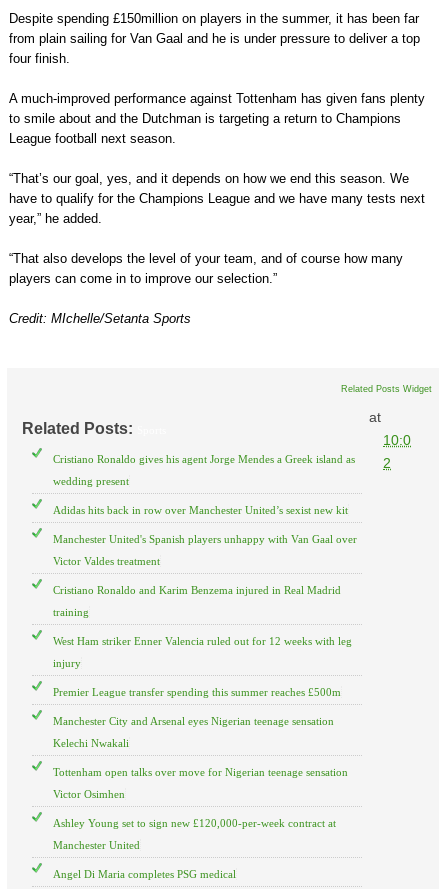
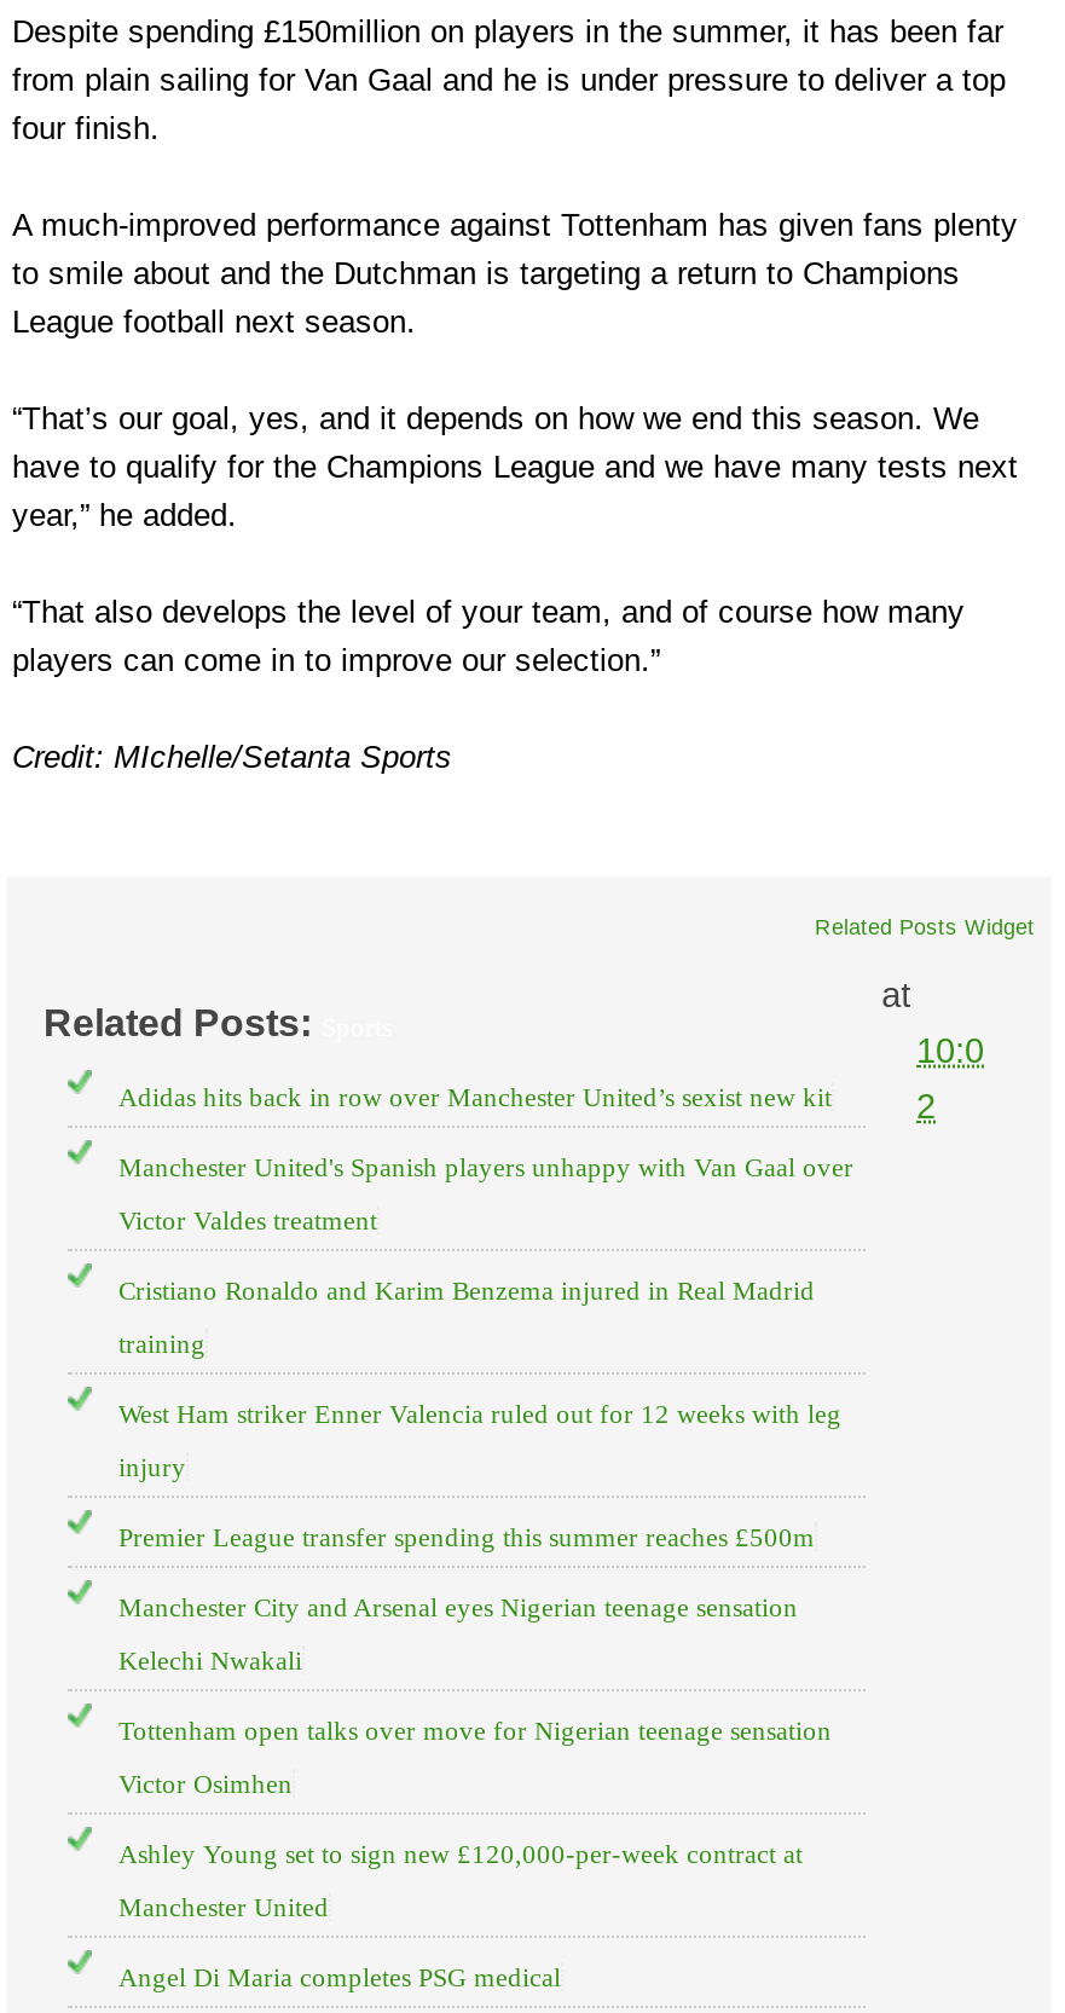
[53,453,355,487] Cristiano Ronaldo gives his agent Jorge Mendes a Greek island as | wedding present -> none

